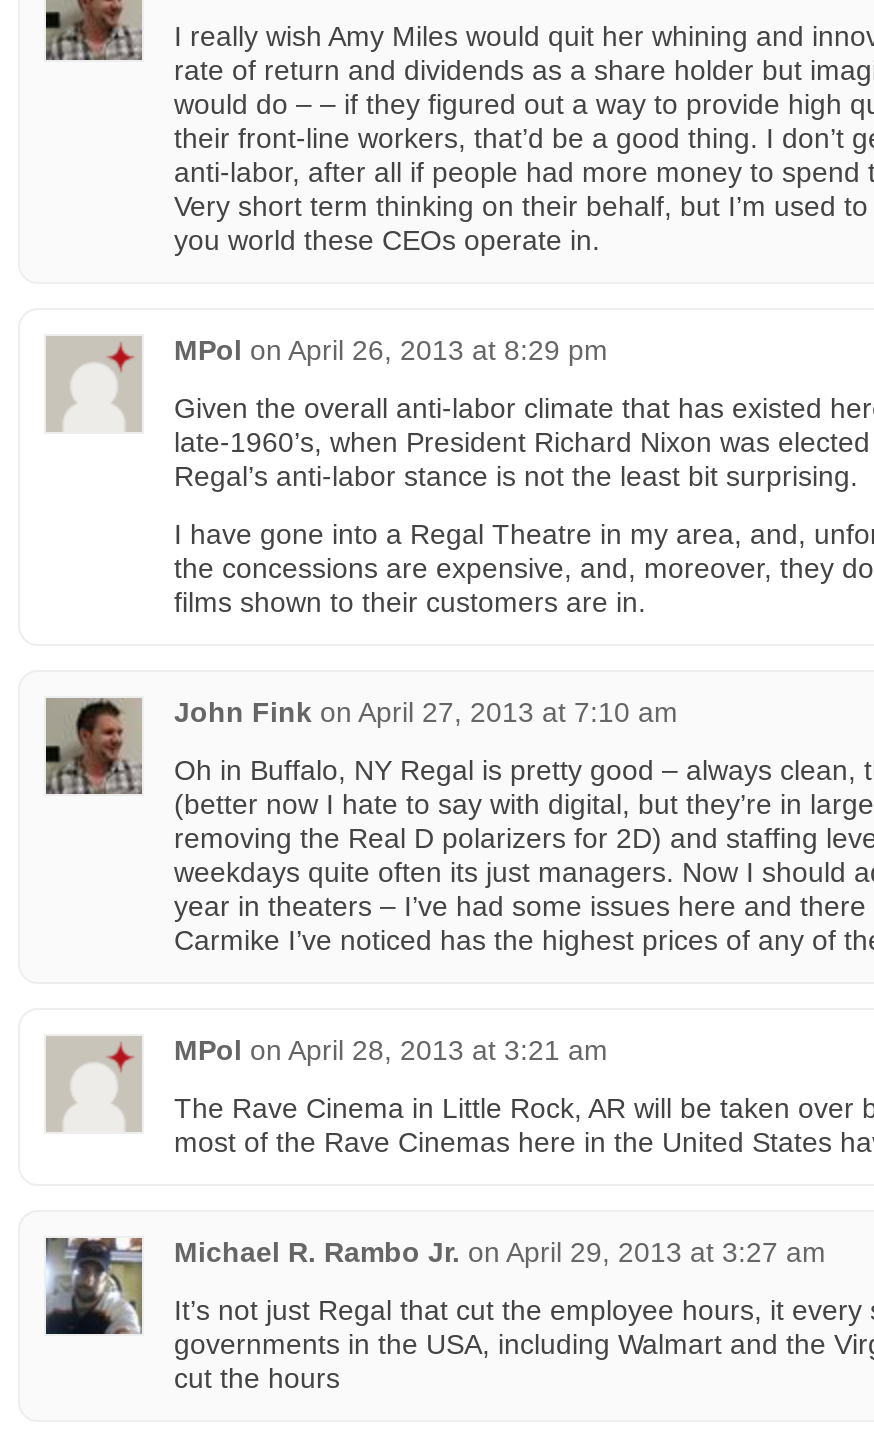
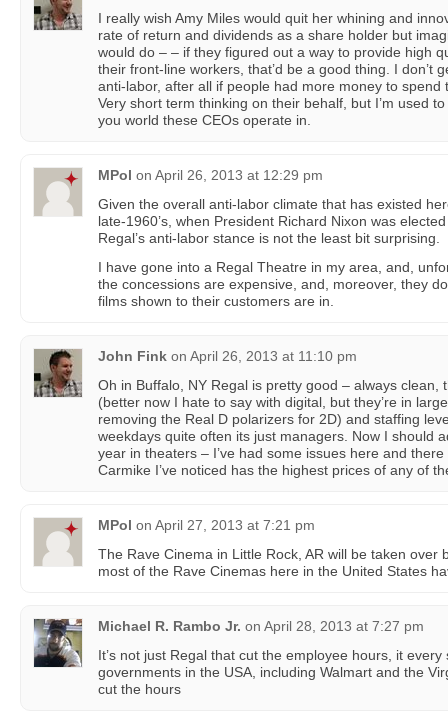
[174,334,608,366] MPol on April 26, 2013 at 8:29 pm -> [98,167,323,183] MPol on April 26, 2013 at 12:29 pm
[174,696,678,728] John Fink on April 27, 2013 at 7:10 am -> [98,348,357,364] John Fink on April 26, 2013 at 11:10 pm
[174,1034,608,1066] MPol on April 28, 2013 at 3:21 am -> [98,517,315,533] MPol on April 27, 2013 at 7:21 pm
[174,1236,826,1268] Michael R. Rambo Jr. on April 29, 2013 at 3:27 am -> [98,618,424,634] Michael R. Rambo Jr. on April 28, 2013 at 7:27 pm

